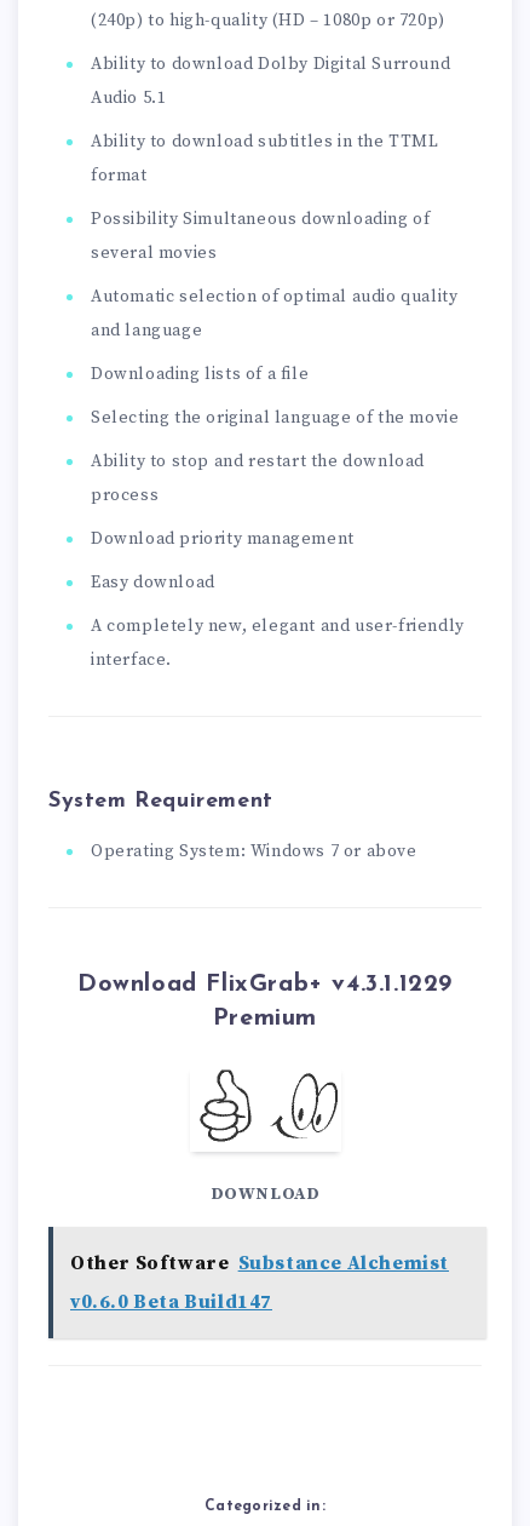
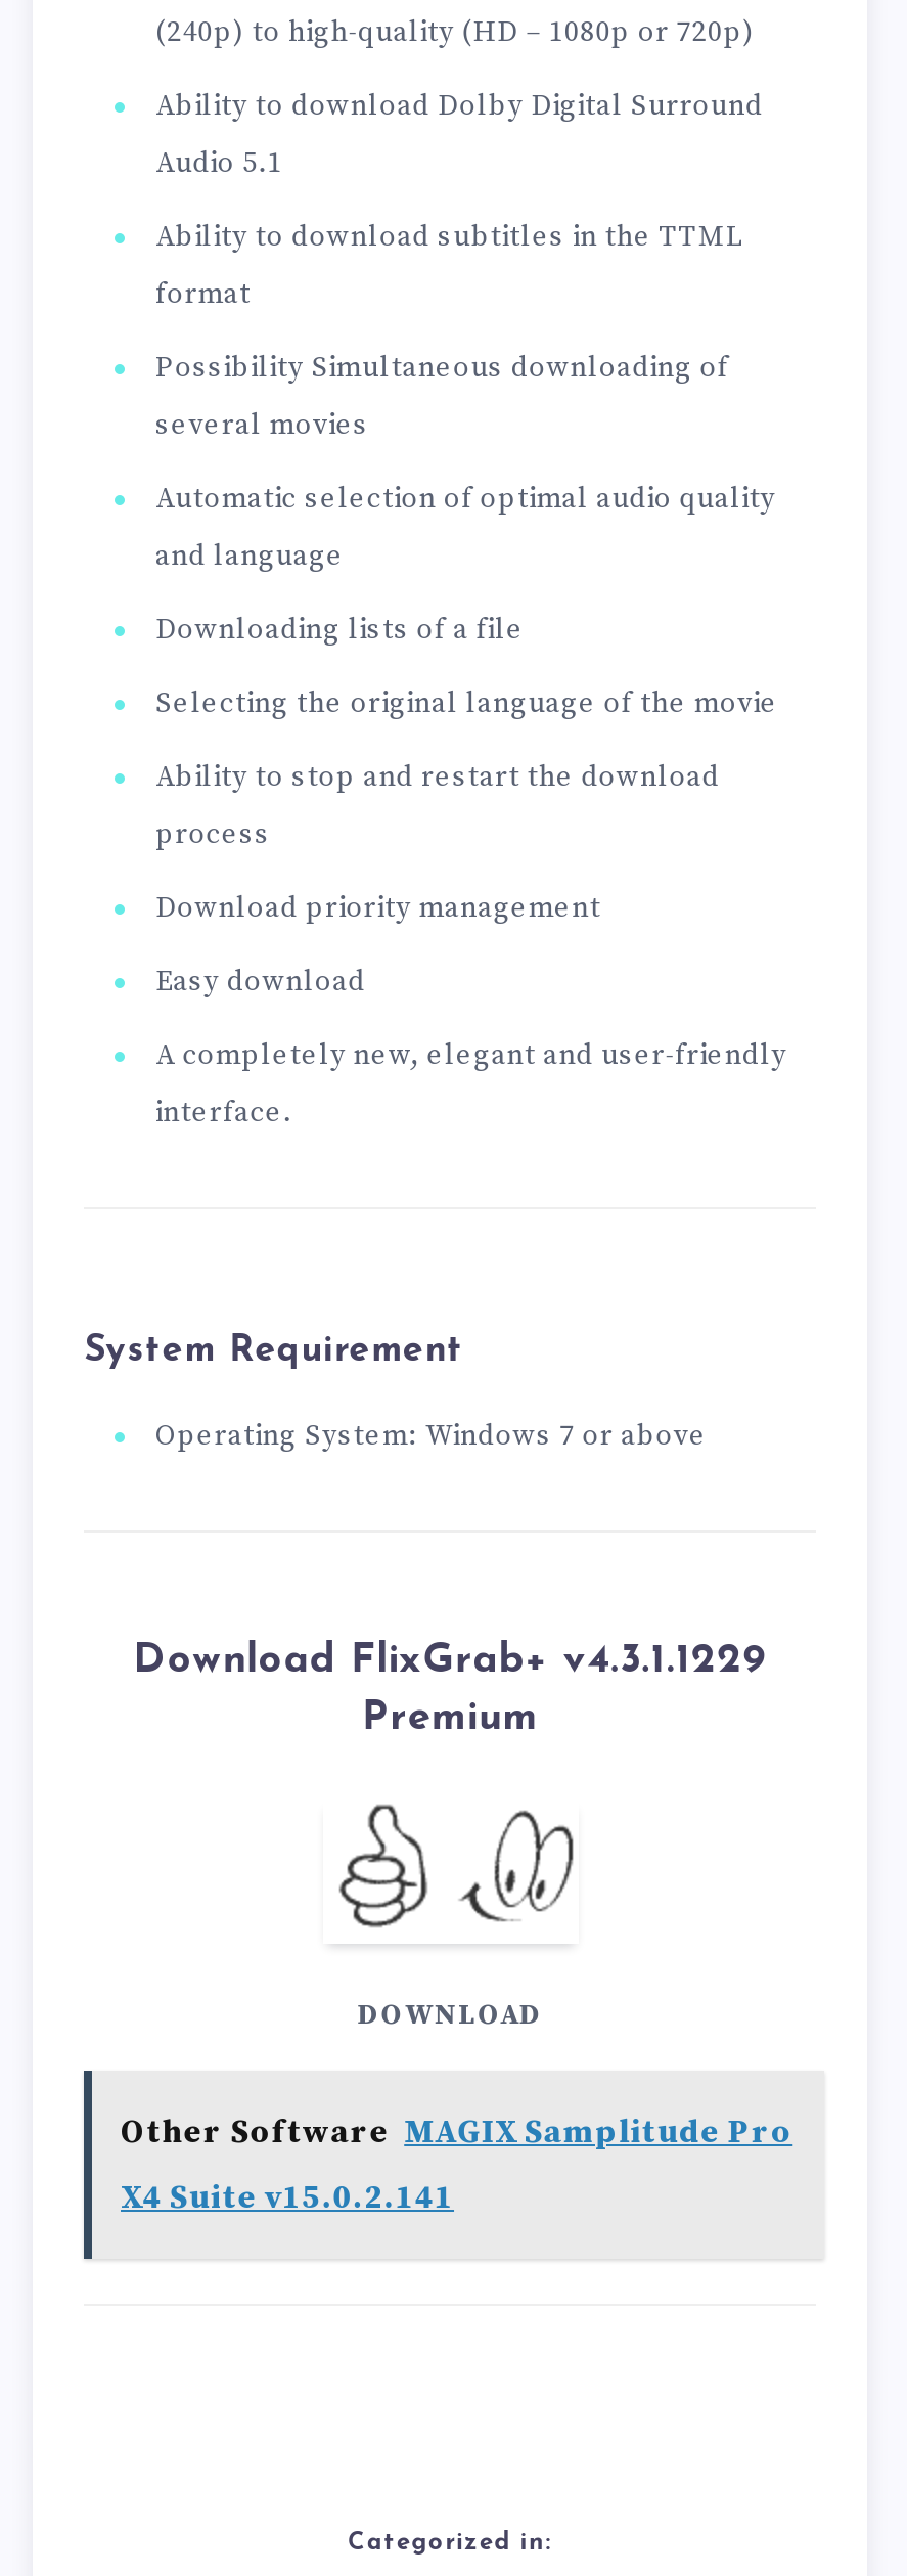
[70,1251,449,1275] Other Software Substance Alchemist -> [121,2111,793,2152] Other Software MAGIX Samplitude Pro
[70,1289,272,1314] v0.6.0 Beta Build147 -> [121,2176,454,2217] X4 Suite v15.0.2.141

